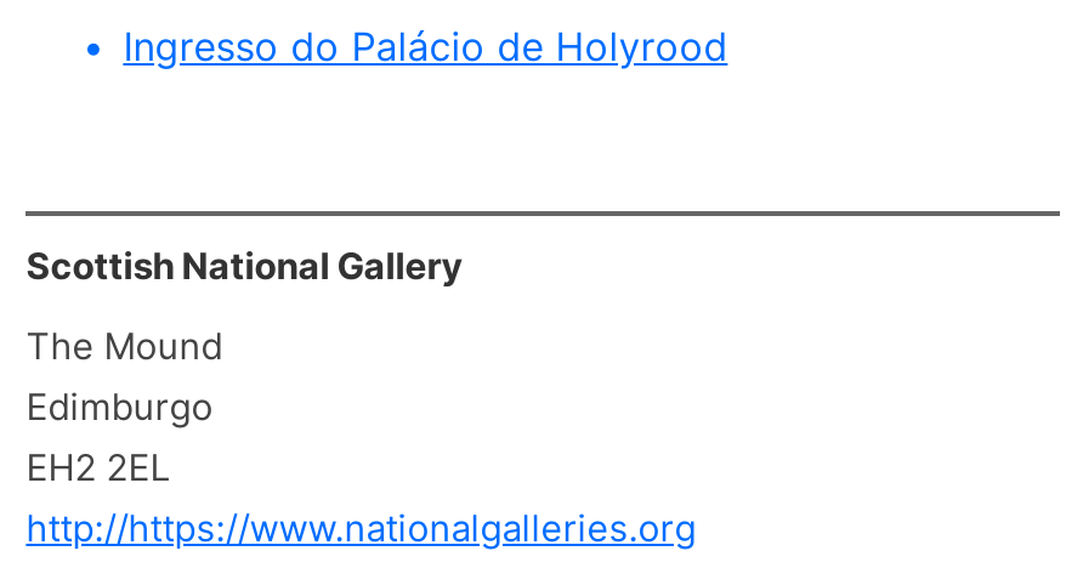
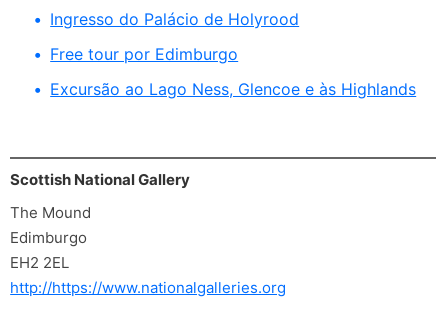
none -> [50,44,416,99] Free tour por Edimburgo | Excursão ao Lago Ness, Glencoe e às Highlands

